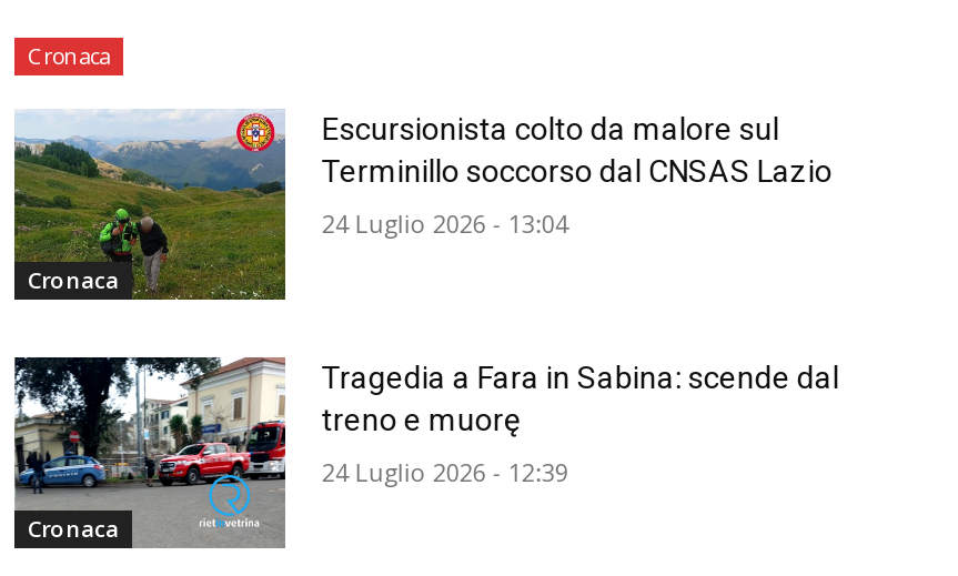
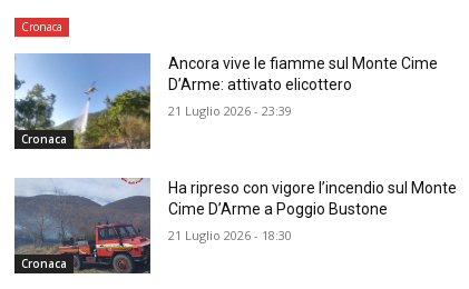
[12,111,832,300] [image] | Escursionista colto da malore sul | Terminillo soccorso dal CNSAS Lazio -> [13,53,438,150] [image] | Ancora vive le fiamme sul Monte Cime | D’Arme: attivato elicottero
[322,207,568,240] 24 Luglio 2026 - 13:04 -> [169,102,292,119] 21 Luglio 2026 - 23:39
[12,355,839,548] [image] | Tragedia a Fara in Sabina: scende dal | treno e muorę -> [14,177,457,273] [image] | Ha ripreso con vigore l’incendio sul Monte | Cime D’Arme a Poggio Bustone
[322,455,568,488] 24 Luglio 2026 - 12:39 -> [169,227,292,243] 21 Luglio 2026 - 18:30

